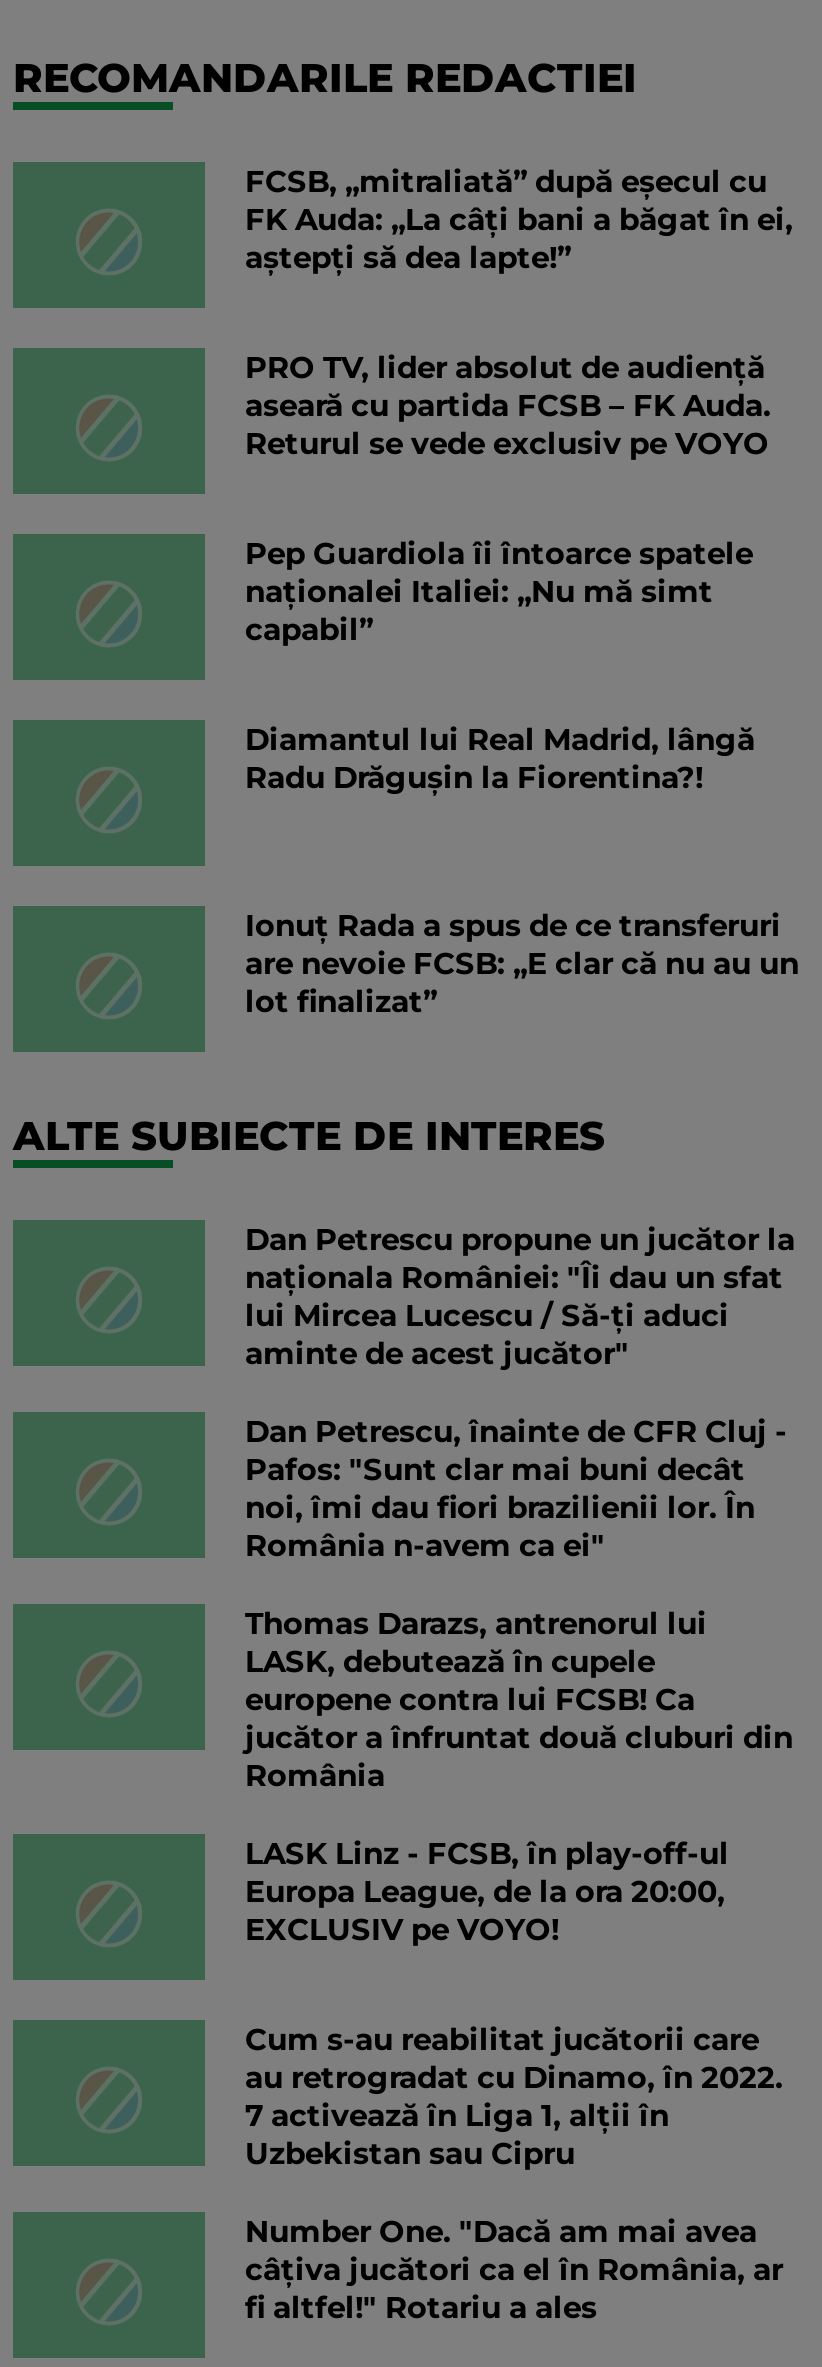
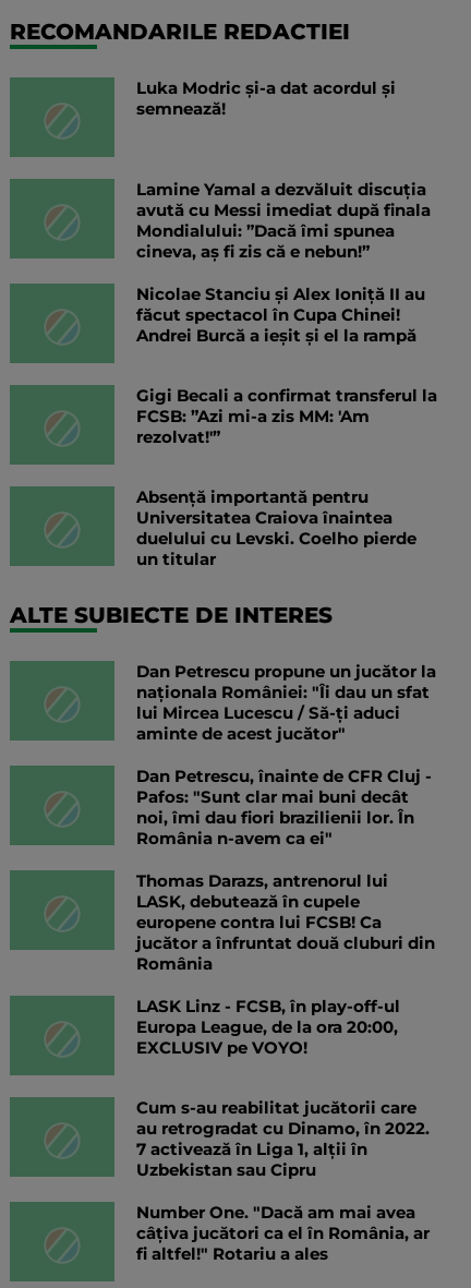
[245,162,793,276] FCSB, „mitraliată” după eșecul cu | FK Auda: „La câți bani a băgat în ei, | aștepți să dea lapte!” -> [136,77,396,119] Luka Modric și-a dat acordul și | semnează!
[245,348,771,462] PRO TV, lider absolut de audiență | aseară cu partida FCSB – FK Auda. | Returul se vede exclusiv pe VOYO -> [136,179,431,262] Lamine Yamal a dezvăluit discuția | avută cu Messi imediat după finala | Mondialului: ”Dacă îmi spunea | cineva, aș fi zis că e nebun!”
[245,534,753,648] Pep Guardiola îi întoarce spatele | naționalei Italiei: „Nu mă simt | capabil” -> [136,284,425,346] Nicolae Stanciu şi Alex Ioniţă II au | făcut spectacol în Cupa Chinei! | Andrei Burcă a ieșit și el la rampă
[245,720,755,796] Diamantul lui Real Madrid, lângă | Radu Drăgușin la Fiorentina?! -> [136,385,437,447] Gigi Becali a confirmat transferul la | FCSB: ”Azi mi-a zis MM: 'Am | rezolvat!'”
[245,906,799,1020] Ionuț Rada a spus de ce transferuri | are nevoie FCSB: „E clar că nu au un | lot finalizat” -> [136,486,416,569] Absență importantă pentru | Universitatea Craiova înaintea | duelului cu Levski. Coelho pierde | un titular

